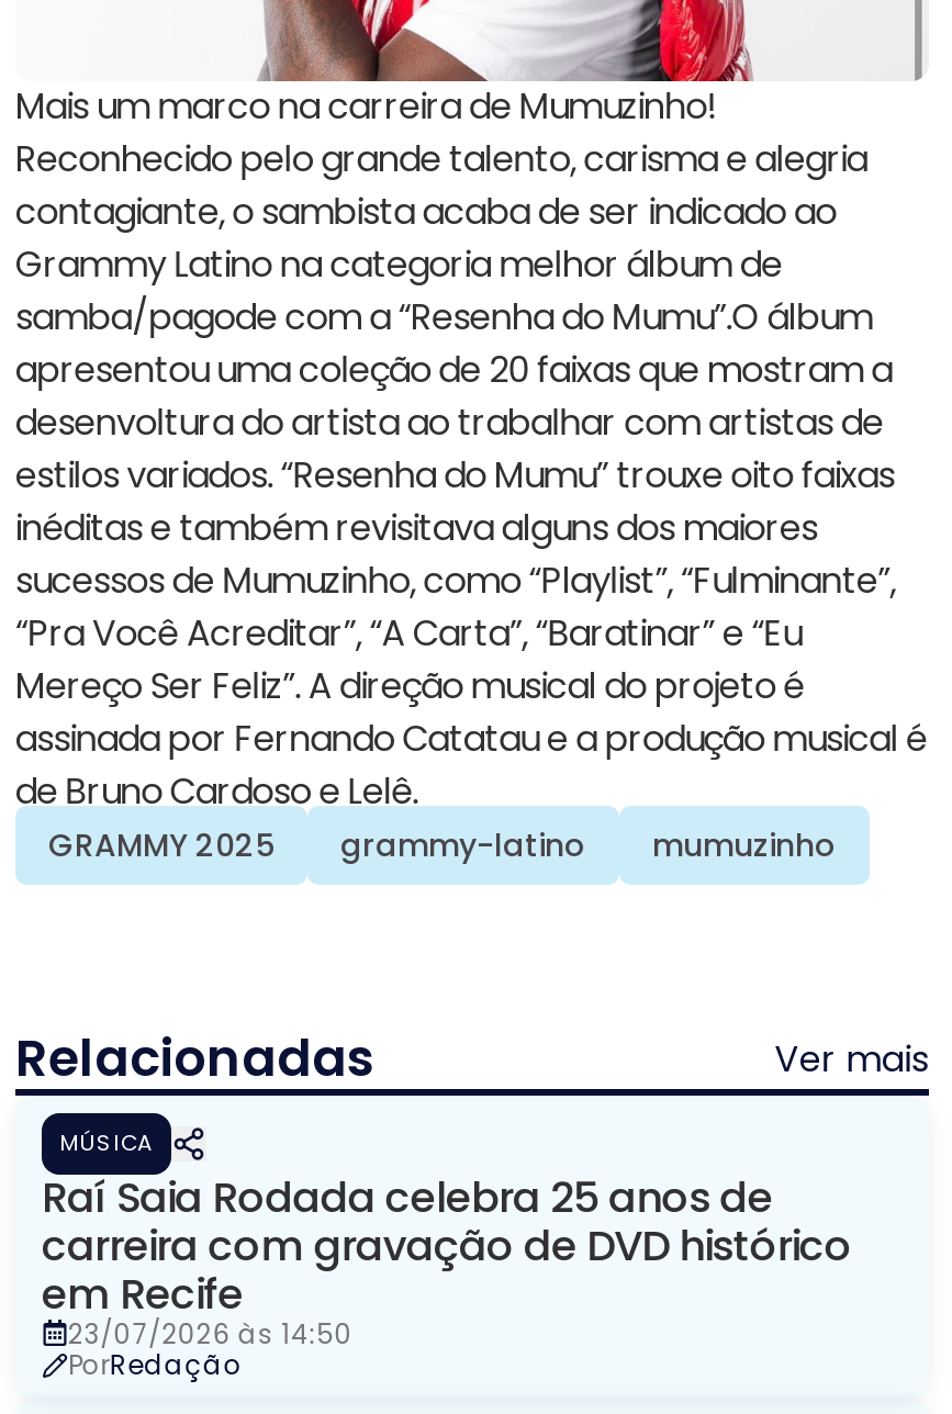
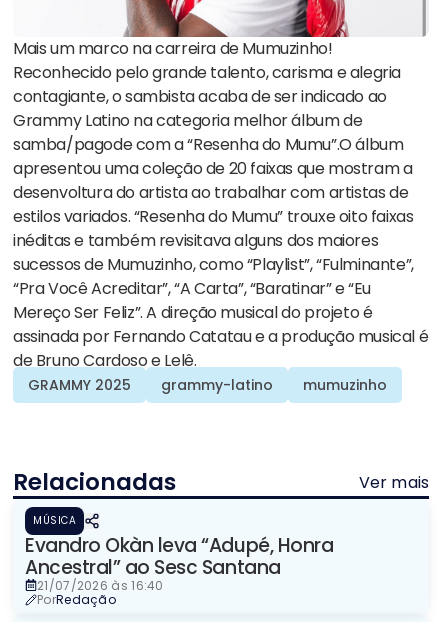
[42,1168,852,1353] Raí Saia Rodada celebra 25 anos de | carreira com gravação de DVD histórico | em Recife | 23/07/2026 às 14:50 -> [25,532,333,594] Evandro Okàn leva “Adupé, Honra | Ancestral” ao Sesc Santana | 21/07/2026 às 16:40

